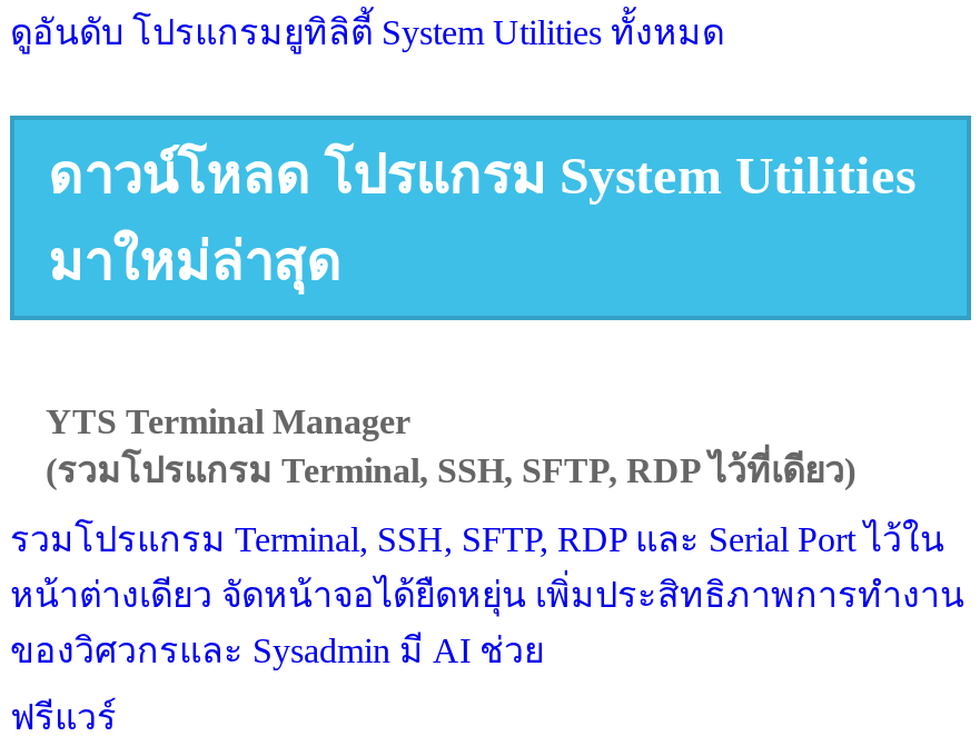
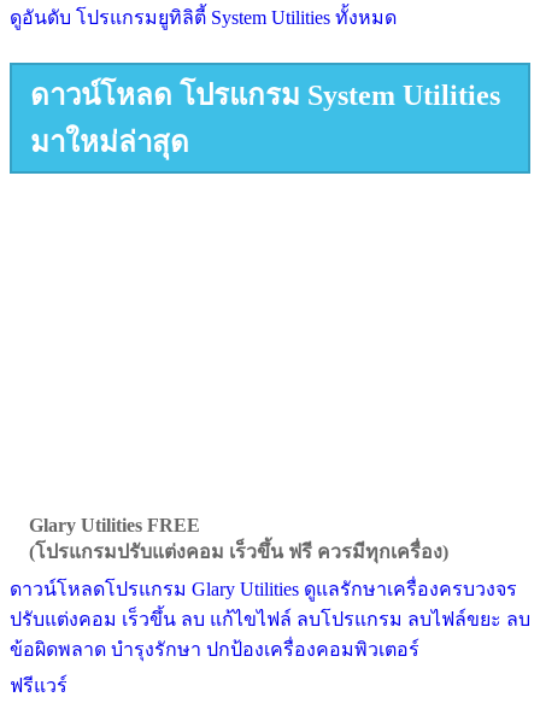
[46,402,855,489] YTS Terminal Manager | (รวมโปรแกรม Terminal, SSH, SFTP, RDP ไว้ที่เดียว) -> [29,515,448,562] Glary Utilities FREE | (โปรแกรมปรับแต่งคอม เร็วขึ้น ฟรี ควรมีทุกเครื่อง)
[10,520,944,558] รวมโปรแกรม Terminal, SSH, SFTP, RDP และ Serial Port ไว้ใน -> [10,579,517,599] ดาวน์โหลดโปรแกรม Glary Utilities ดูแลรักษาเครื่องครบวงจร
[10,576,964,614] หน้าต่างเดียว จัดหน้าจอได้ยืดหยุ่น เพิ่มประสิทธิภาพการทำงาน -> [10,609,530,629] ปรับแต่งคอม เร็วขึ้น ลบ แก้ไขไฟล์ ลบโปรแกรม ลบไฟล์ขยะ ลบ
[10,631,544,669] ของวิศวกรและ Sysadmin มี AI ช่วย -> [10,639,419,660] ข้อผิดพลาด บำรุงรักษา ปกป้องเครื่องคอมพิวเตอร์

